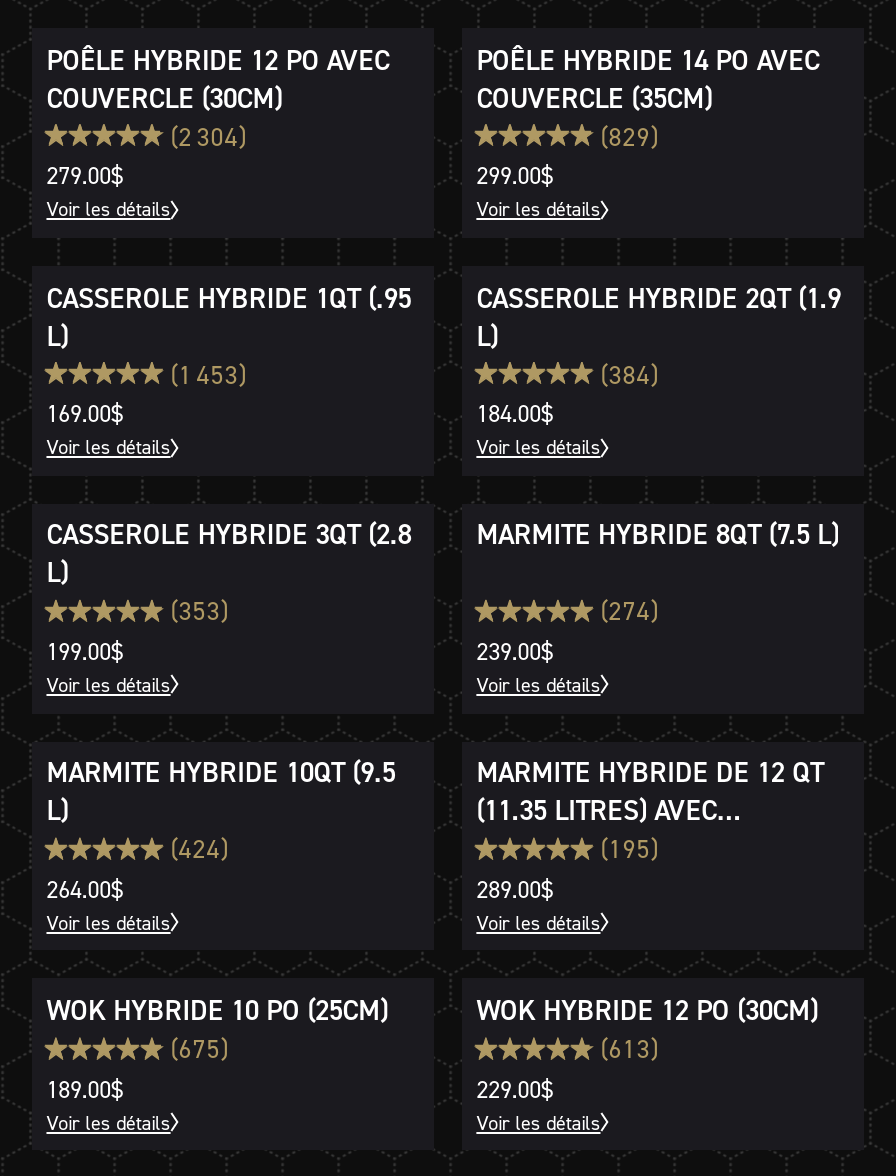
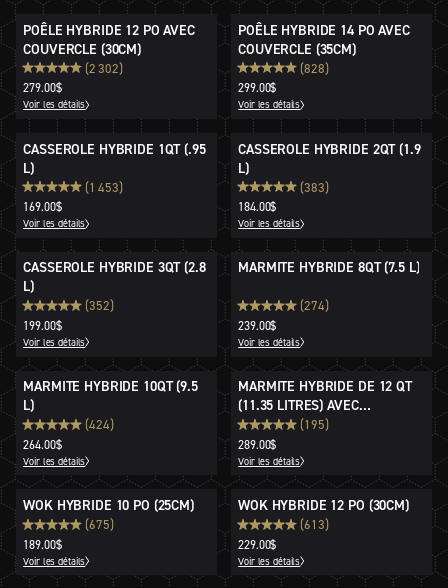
[170,119,246,153] (2 304) -> [85,60,123,77] (2 302)
[600,119,658,153] (829) -> [300,60,329,77] (828)
[600,357,658,391] (384) -> [300,178,329,195] (383)
[170,595,228,629] (353) -> [85,297,114,314] (352)

